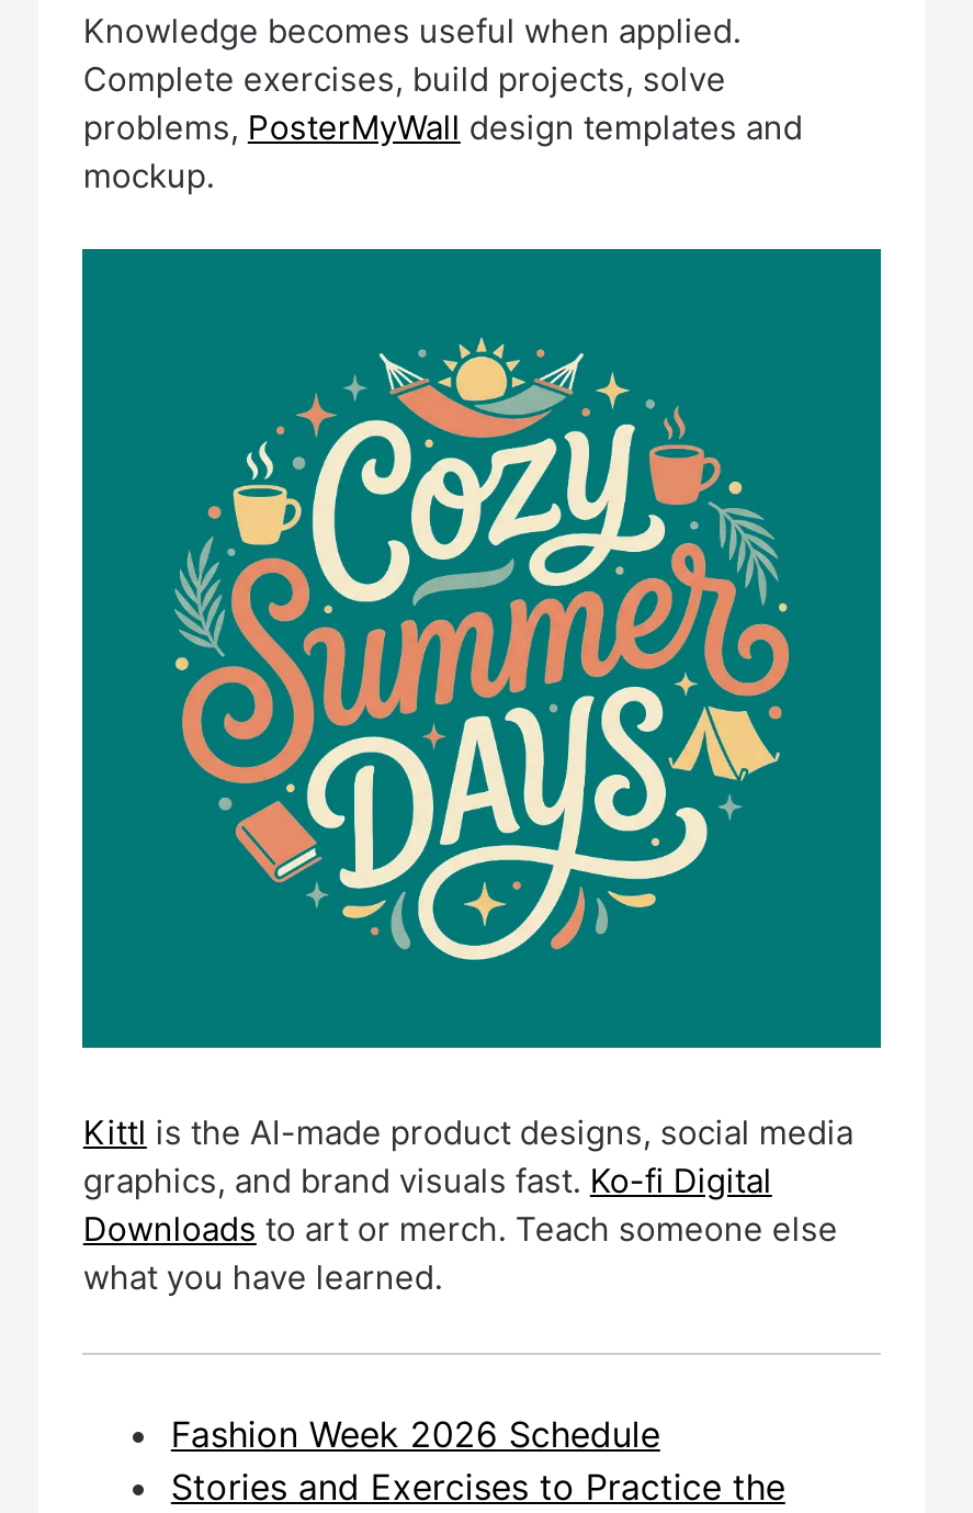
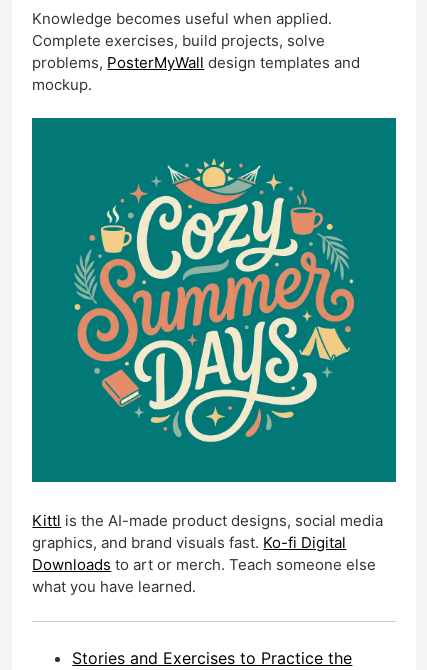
[171,1411,660,1455] Fashion Week 2026 Schedule -> none

